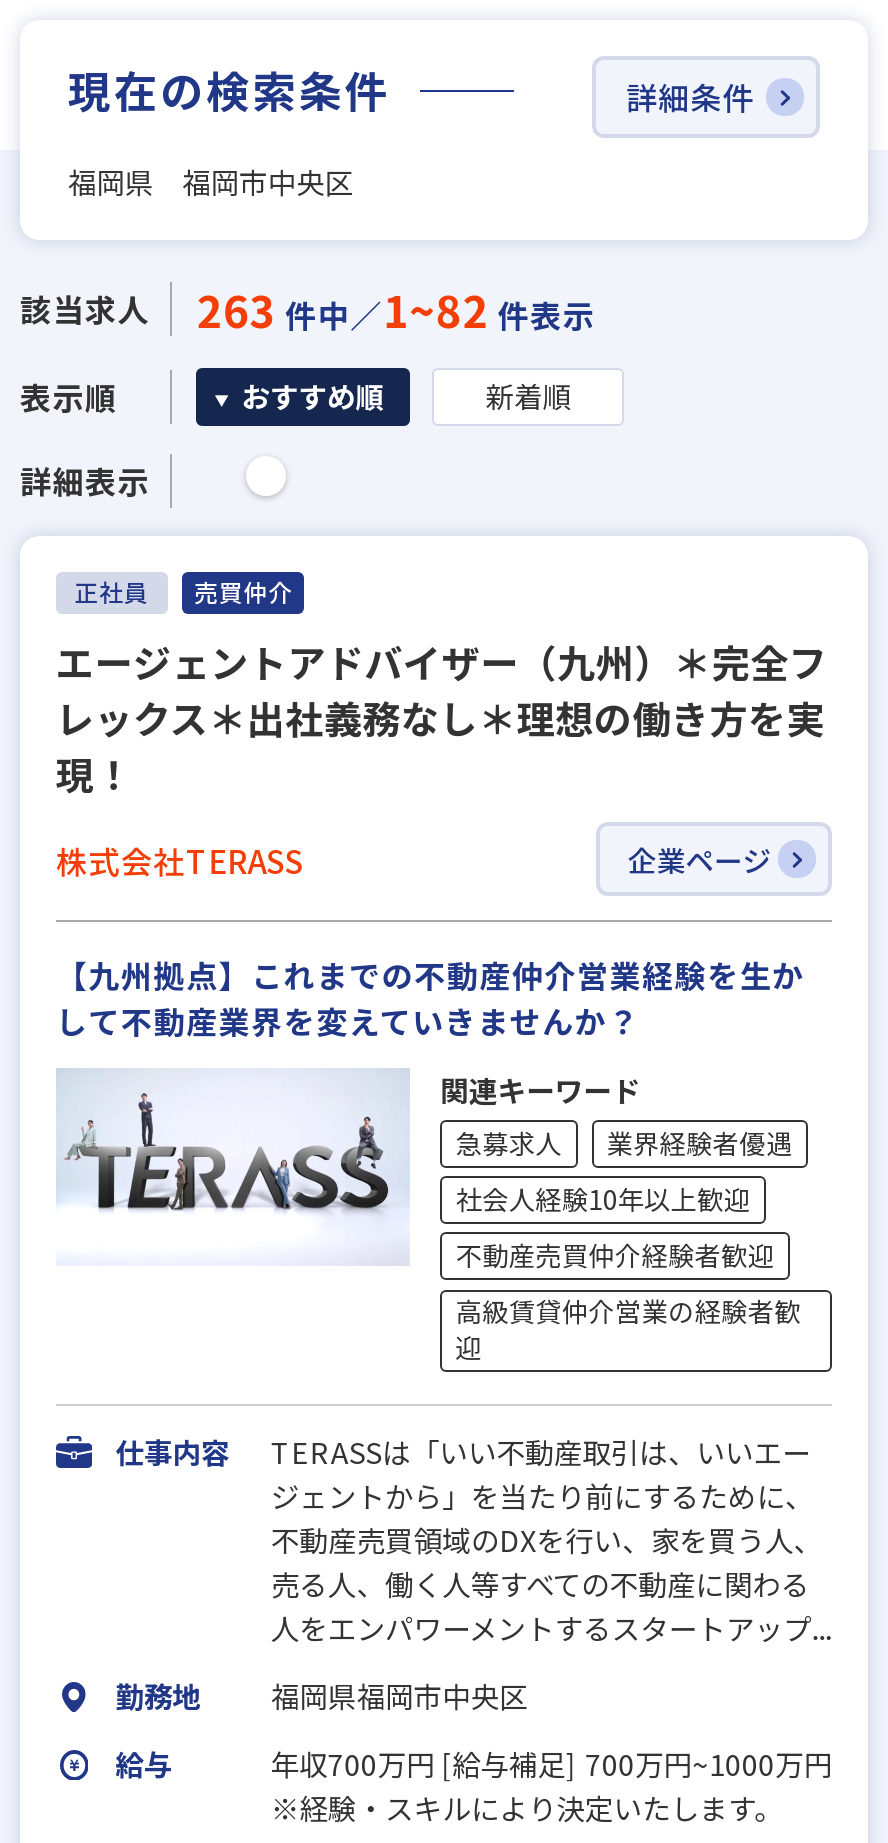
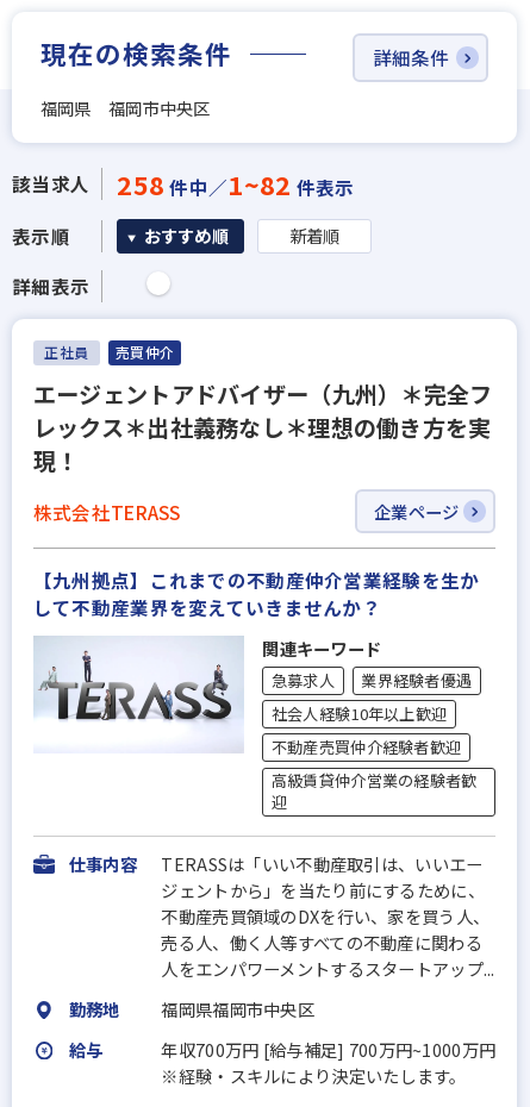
[20,278,595,340] 該当求人 263件中／1~82件表示 -> [12,165,355,202] 該当求人 258件中／1~82件表示

